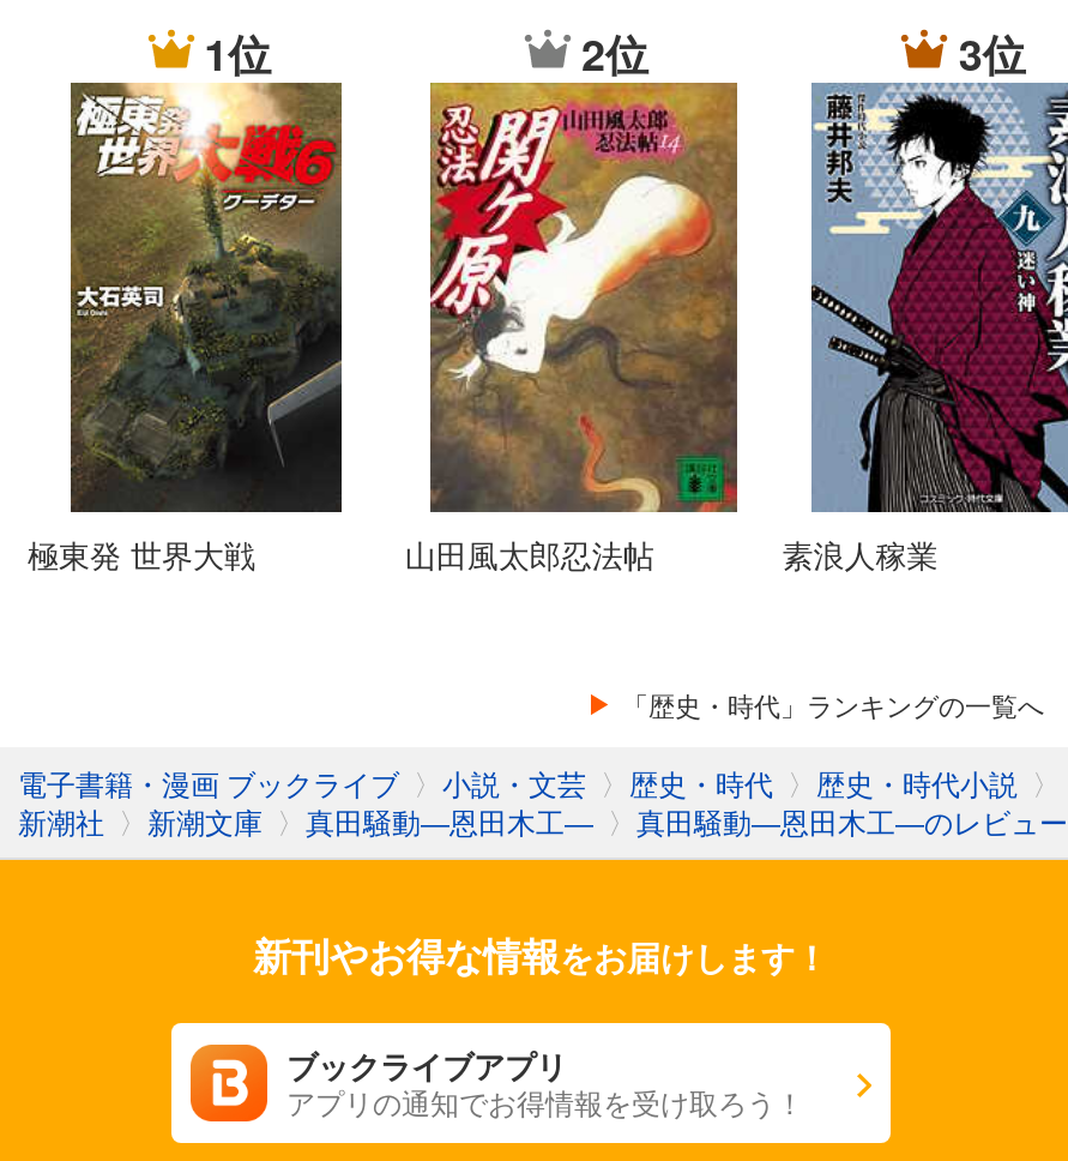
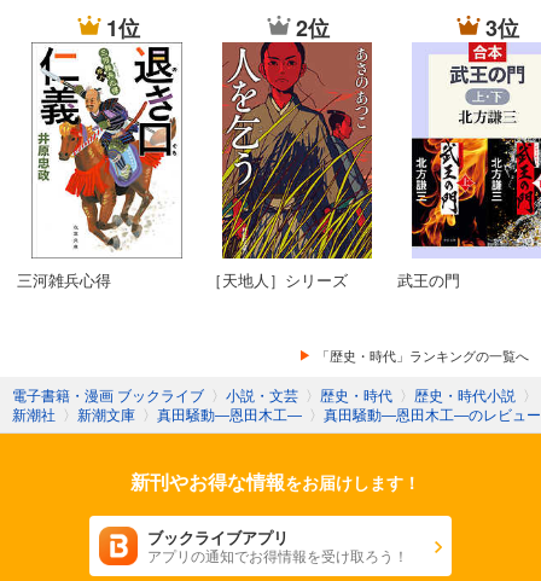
[28,83,344,577] [image] | 極東発 世界大戦 -> [17,42,182,291] [image] | 三河雑兵心得
[405,80,740,577] [image] | 山田風太郎忍法帖 -> [207,41,374,291] [image] | ［天地人］シリーズ
[782,80,1061,577] [image] | 素浪人稼業 -> [397,41,537,291] [image] | 武王の門

